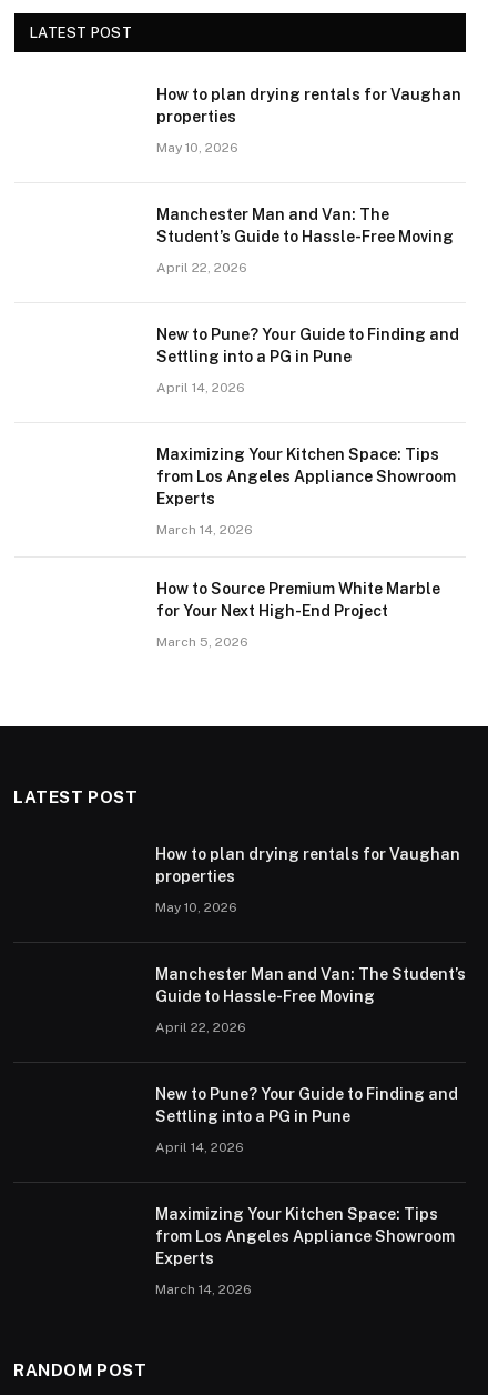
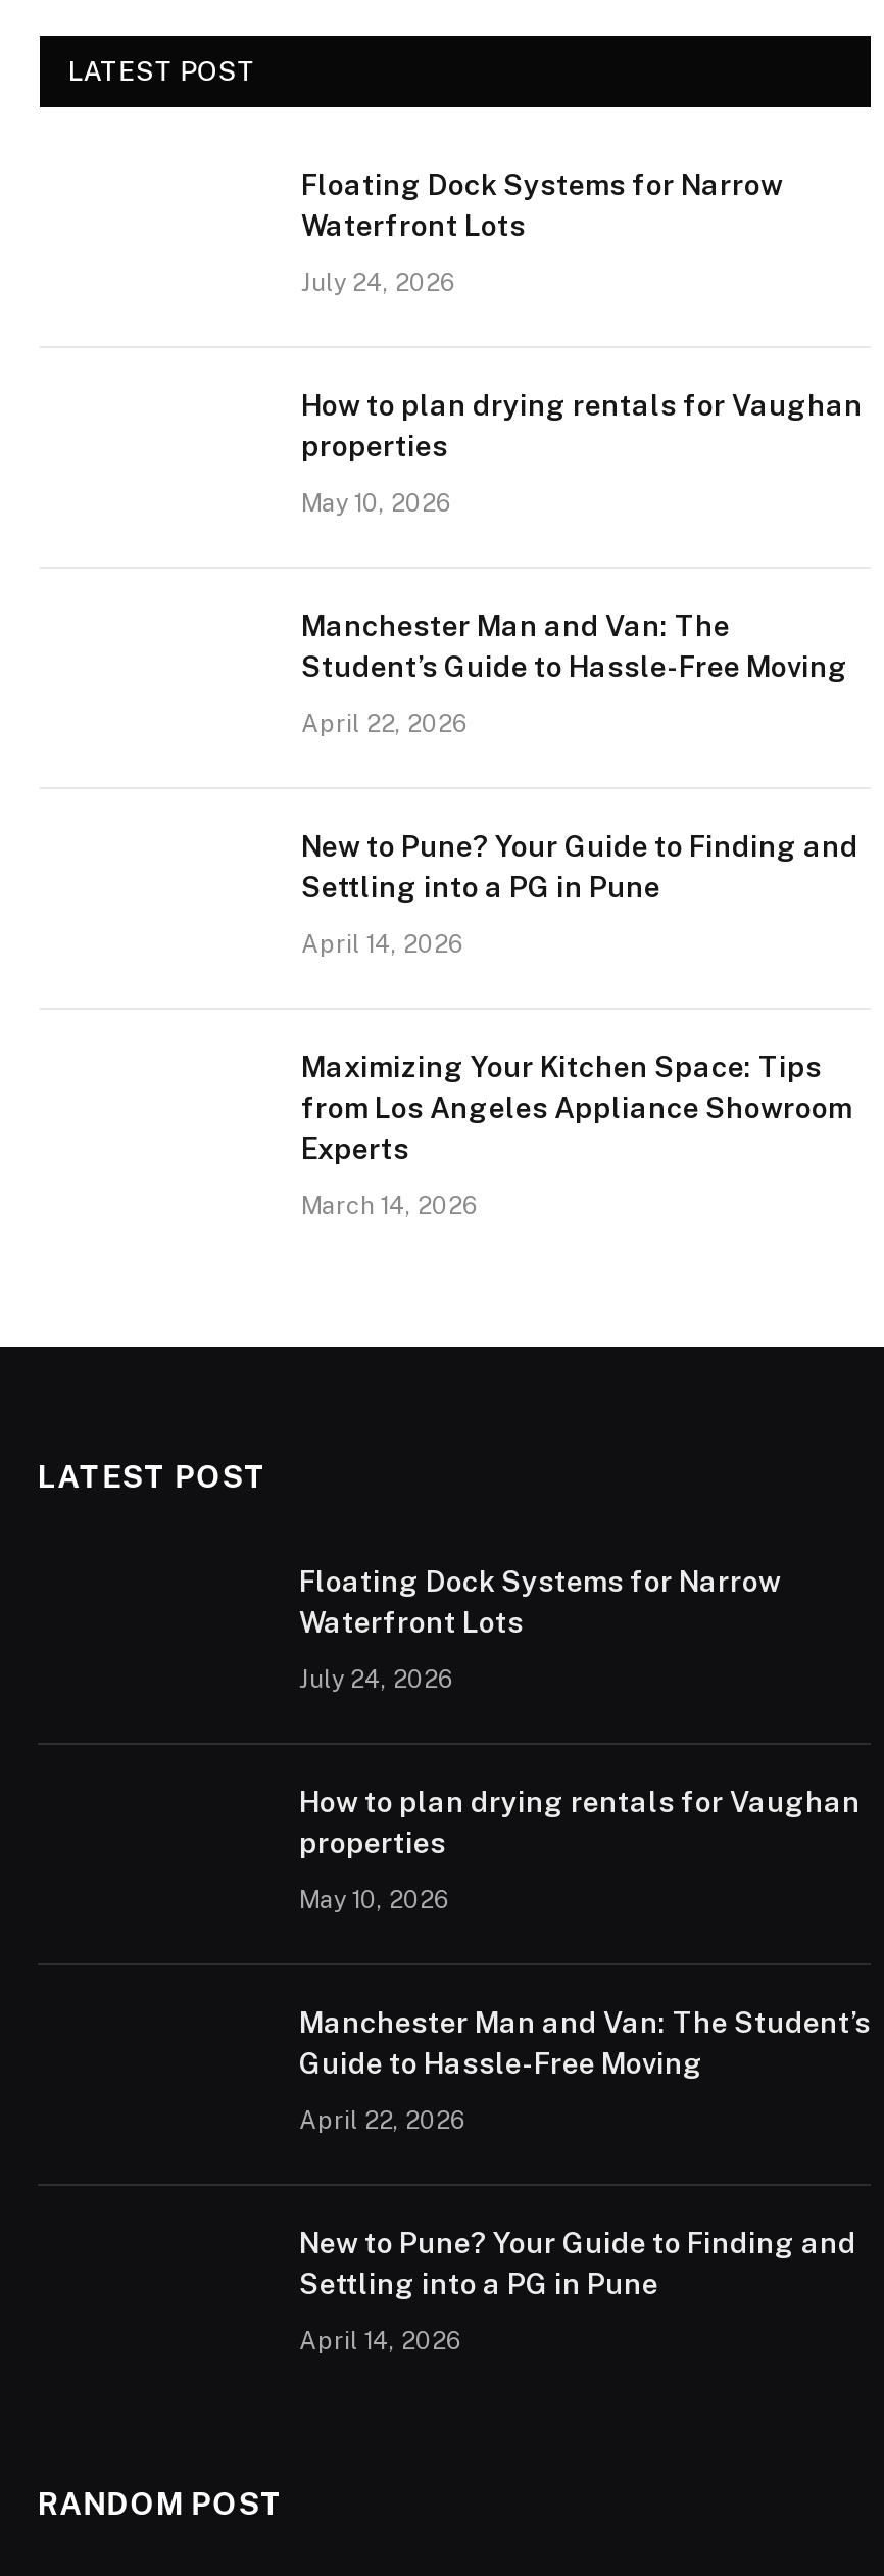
none -> [301,168,783,297] Floating Dock Systems for Narrow | Waterfront Lots | July 24, 2026
moved [156,86,461,538] -> [301,389,863,1220]: How to plan drying rentals for Vaughan | properties | May 10, 2026 | ... | Experts | March 14, 2026
[156,580,440,650] How to Source Premium White Marble | for Your Next High-End Project | March 5, 2026 -> none
none -> [299,1565,781,1694] Floating Dock Systems for Narrow | Waterfront Lots | July 24, 2026
moved [155,845,466,1155] -> [299,1786,871,2355]: How to plan drying rentals for Vaughan | properties | May 10, 2026 | ... | Settling into a PG in Pune | April 14, 2026
[155,1205,455,1297] Maximizing Your Kitchen Space: Tips | from Los Angeles Appliance Showroom | Experts | March 14, 2026 -> none

